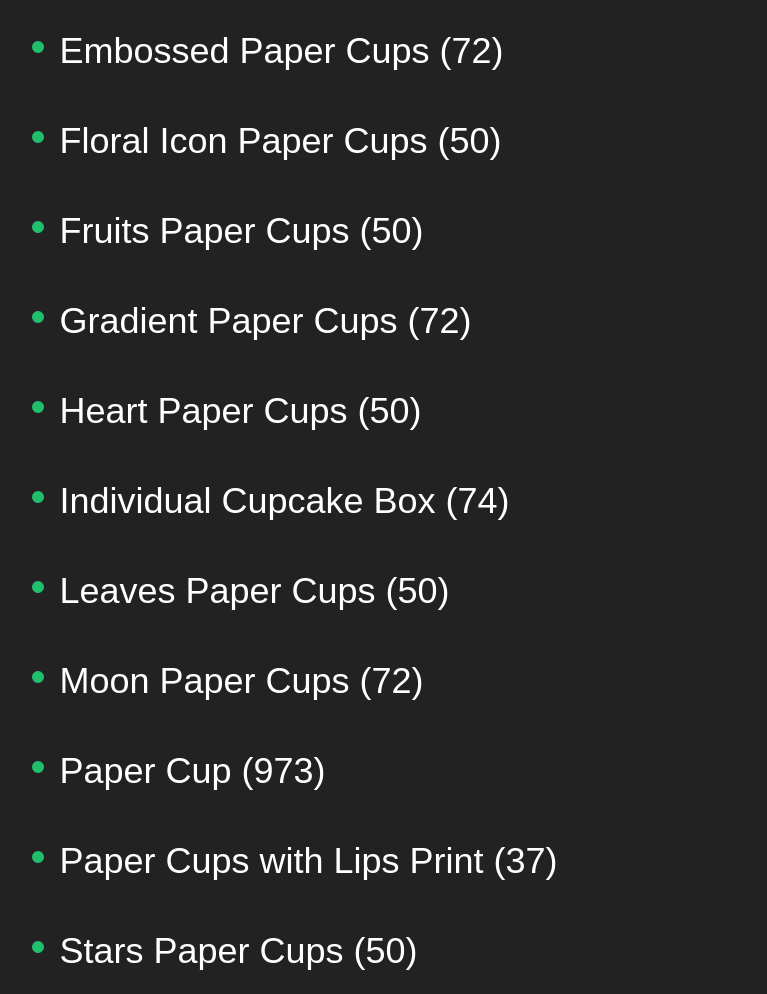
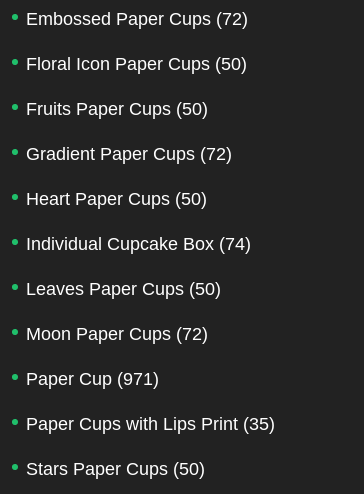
[60,751,326,791] Paper Cup (973) -> [26,369,159,389] Paper Cup (971)
[60,841,558,881] Paper Cups with Lips Print (37) -> [26,414,275,434] Paper Cups with Lips Print (35)

